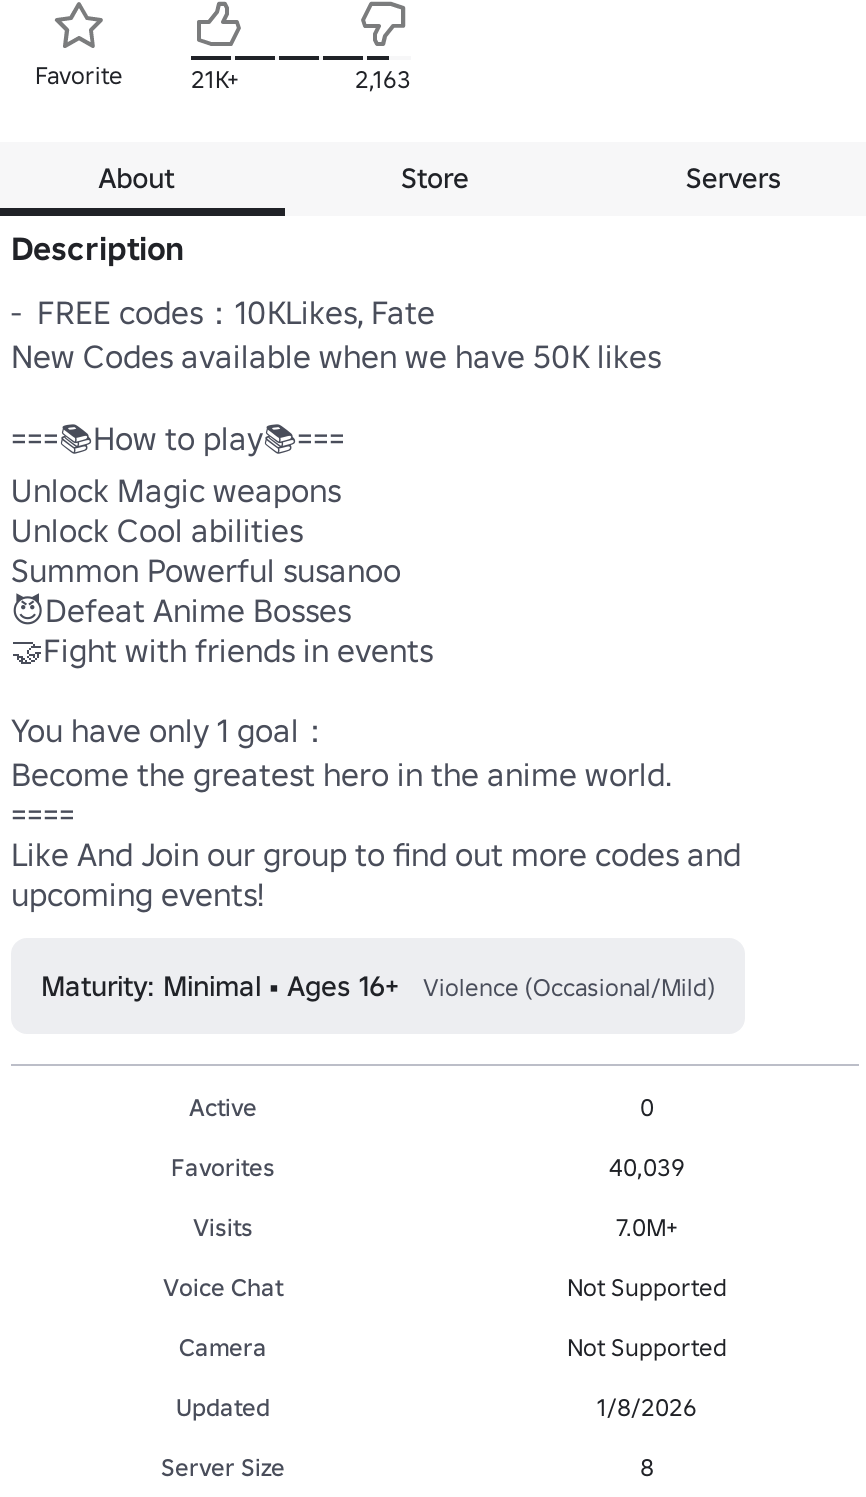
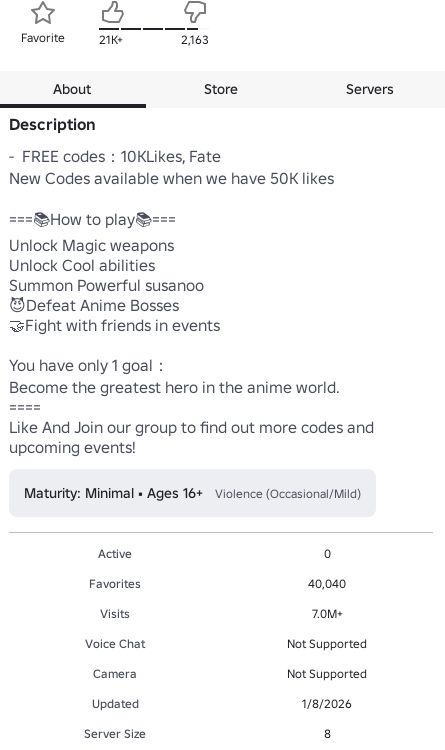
[609,1151,685,1181] 40,039 -> [308,575,346,590] 40,040

